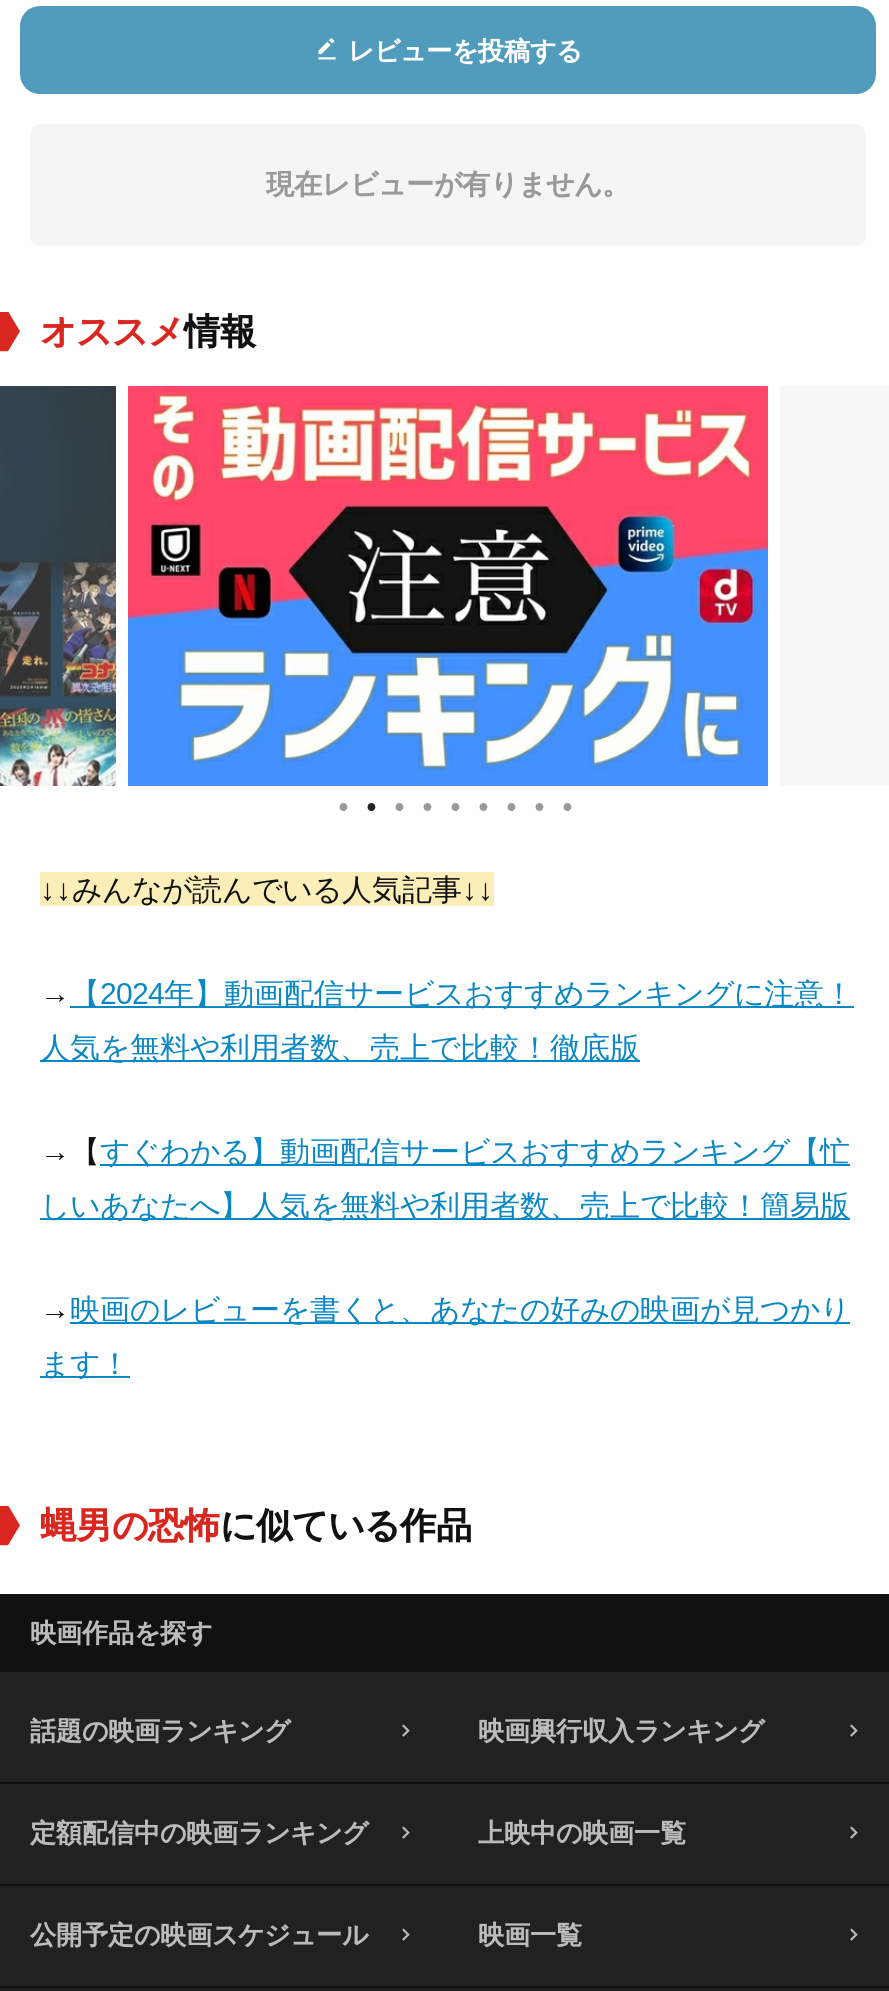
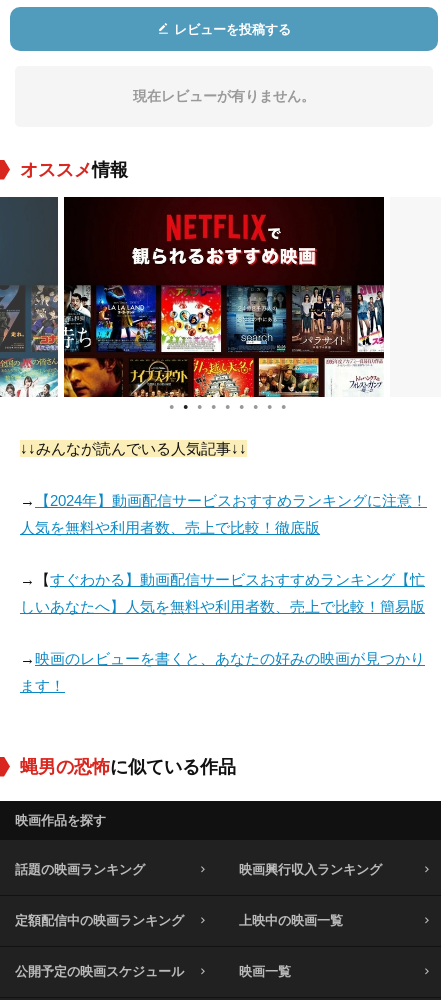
[126,384,770,788] [image] -> [63,196,385,398] [image]

